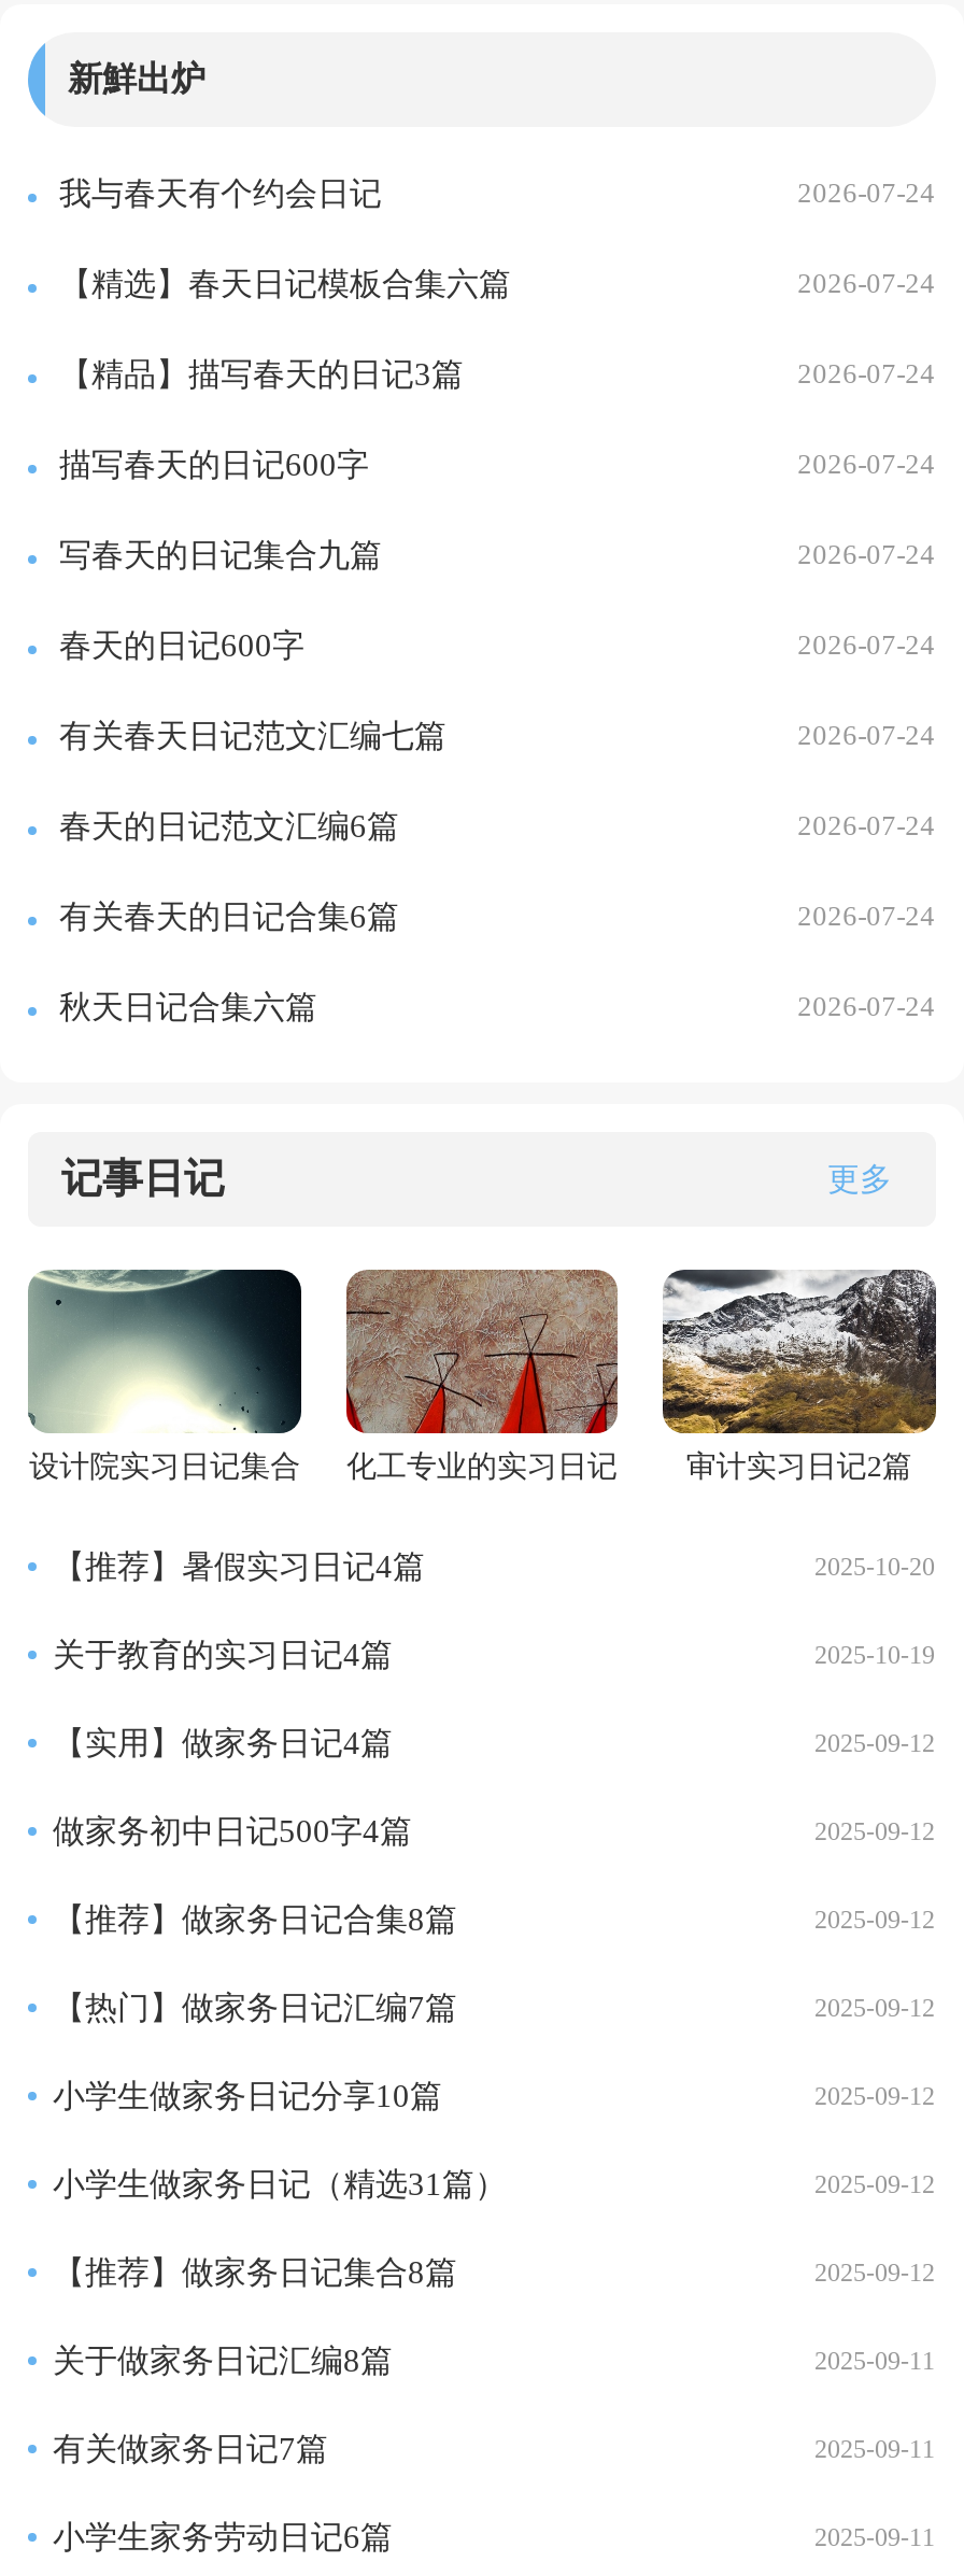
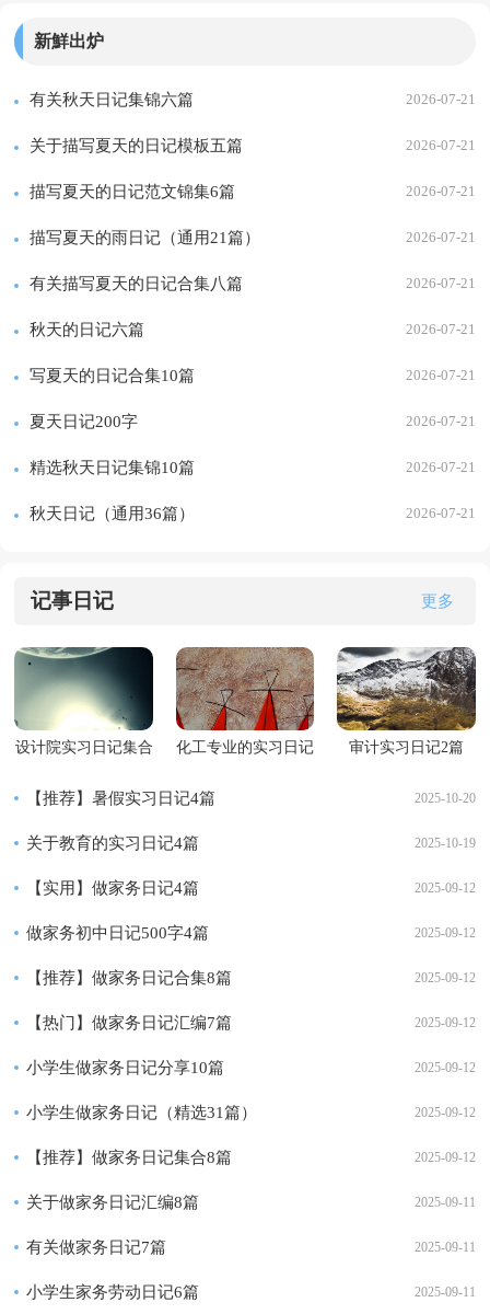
[59,177,935,211] 我与春天有个约会日记 | 2026-07-24 -> [30,91,475,109] 有关秋天日记集锦六篇 | 2026-07-21
[59,267,935,302] 【精选】春天日记模板合集六篇 | 2026-07-24 -> [30,137,475,155] 关于描写夏天的日记模板五篇 | 2026-07-21
[59,358,935,392] 【精品】描写春天的日记3篇 | 2026-07-24 -> [30,183,475,201] 描写夏天的日记范文锦集6篇 | 2026-07-21
[59,448,935,482] 描写春天的日记600字 | 2026-07-24 -> [30,229,475,247] 描写夏天的雨日记（通用21篇） | 2026-07-21
[59,538,935,573] 写春天的日记集合九篇 | 2026-07-24 -> [30,275,475,293] 有关描写夏天的日记合集八篇 | 2026-07-21
[59,629,935,663] 春天的日记600字 | 2026-07-24 -> [30,321,475,339] 秋天的日记六篇 | 2026-07-21
[59,719,935,754] 有关春天日记范文汇编七篇 | 2026-07-24 -> [30,367,475,385] 写夏天的日记合集10篇 | 2026-07-21
[59,810,935,844] 春天的日记范文汇编6篇 | 2026-07-24 -> [30,413,475,431] 夏天日记200字 | 2026-07-21
[59,900,935,934] 有关春天的日记合集6篇 | 2026-07-24 -> [30,459,475,477] 精选秋天日记集锦10篇 | 2026-07-21
[59,990,935,1025] 秋天日记合集六篇 | 2026-07-24 -> [30,505,475,523] 秋天日记（通用36篇） | 2026-07-21

